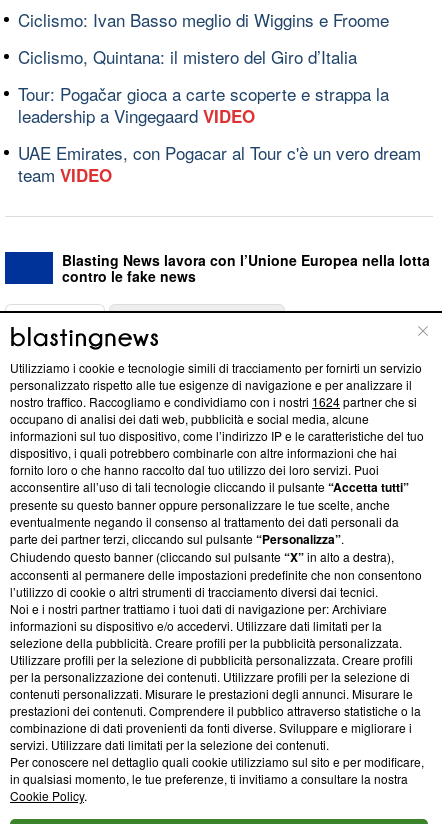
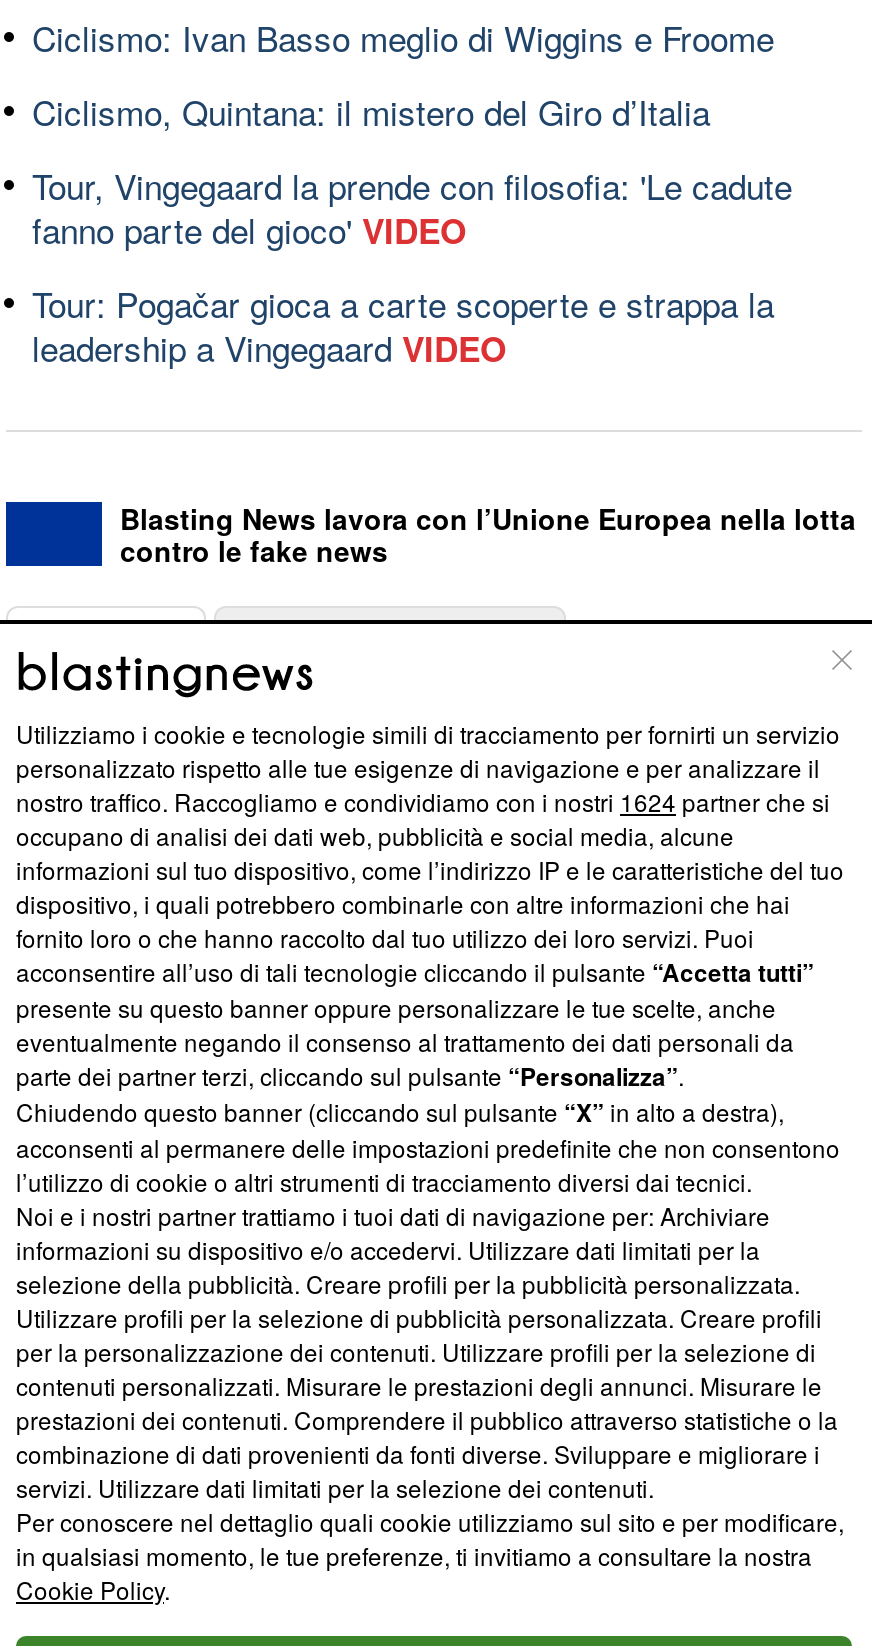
none -> [32,159,792,253] Tour, Vingegaard la prende con filosofia: 'Le cadute | fanno parte del gioco' VIDEO
moved [18,80,389,127] -> [32,277,774,371]: Tour: Pogačar gioca a carte scoperte e strappa la | leadership a Vingegaard VIDEO
[18,139,421,186] UAE Emirates, con Pogacar al Tour c'è un vero dream | team VIDEO -> none

